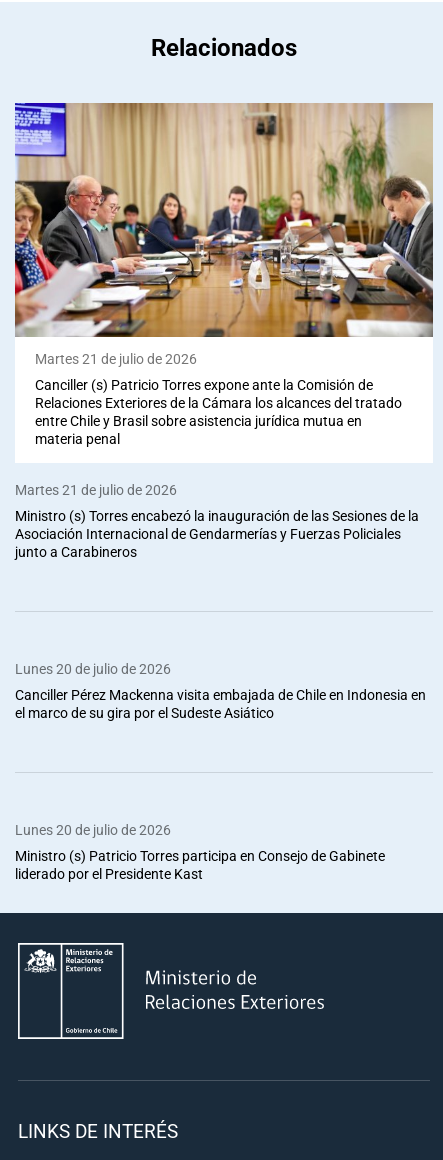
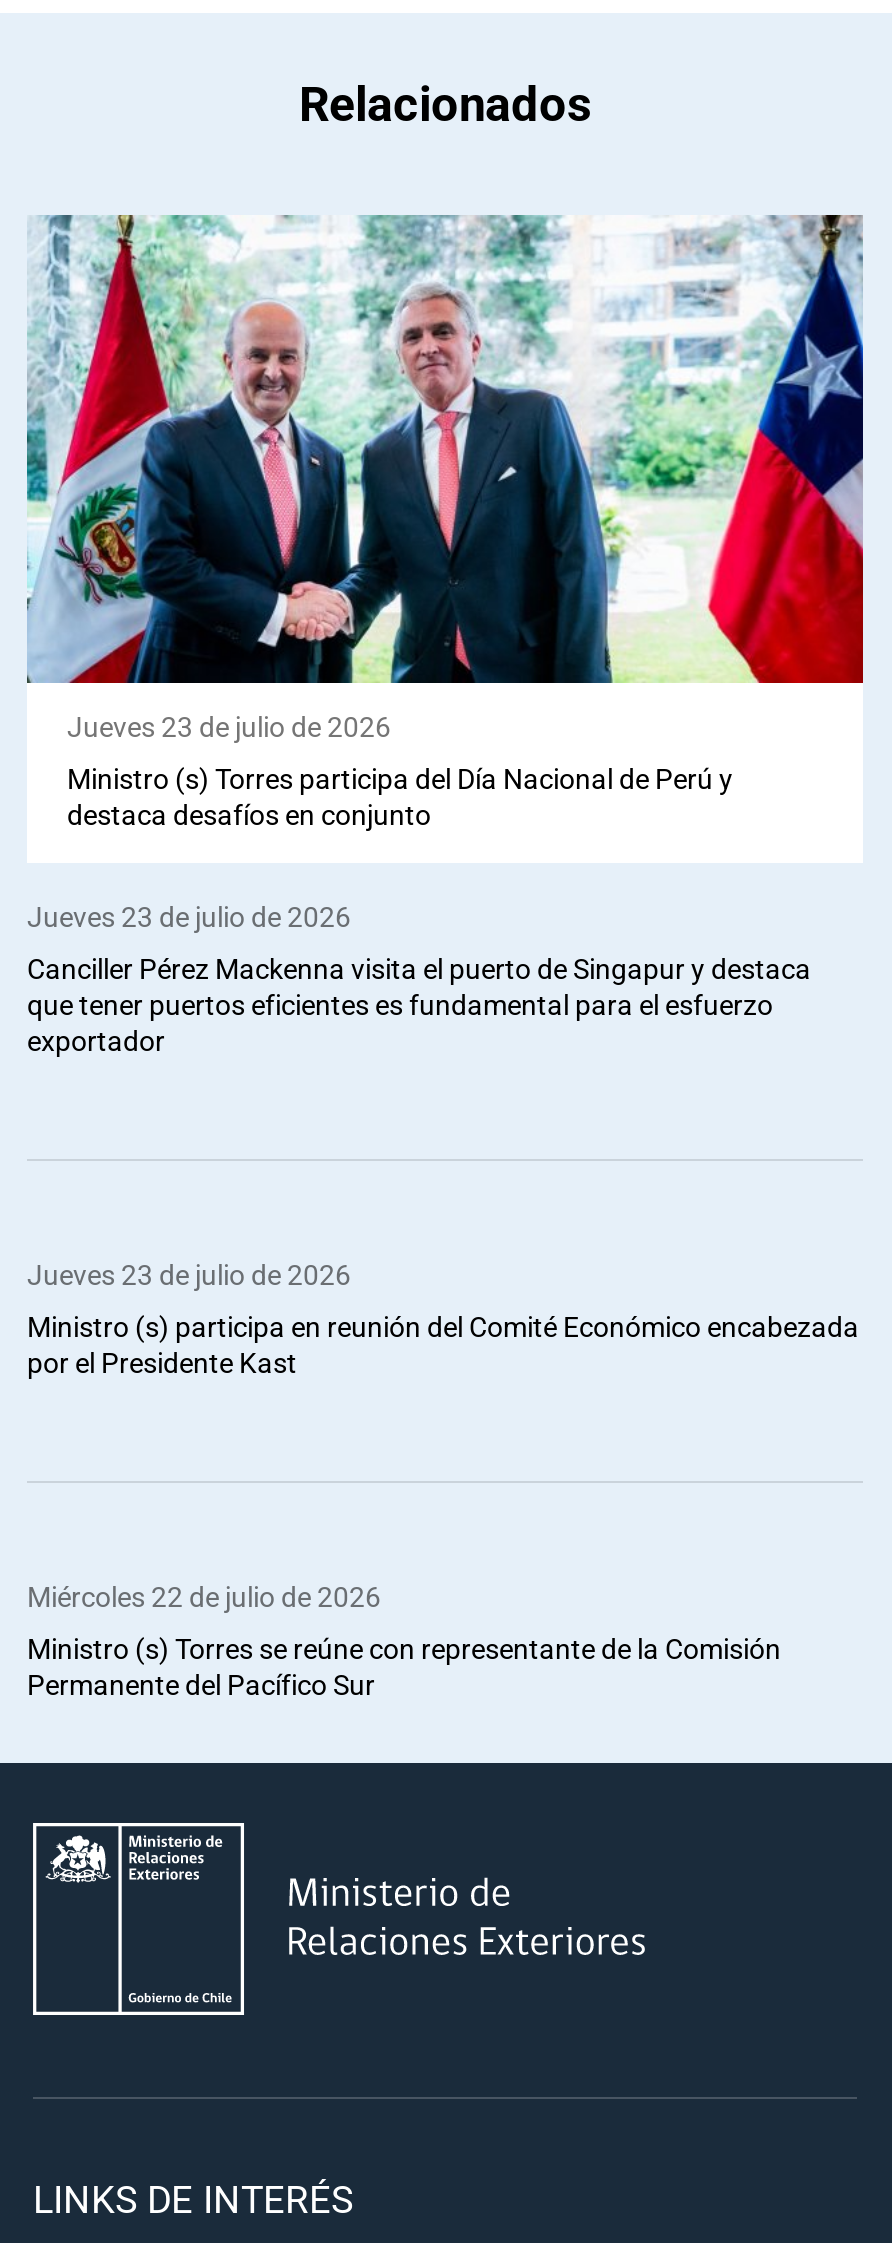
[14,102,434,448] [image] | Martes 21 de julio de 2026 | Canciller (s) Patricio Torres expone ante la Comisión de | Relaciones Exteriores de la Cámara los alcances del tratado | entre Chile y Brasil sobre asistencia jurídica mutua en | materia penal -> [25,213,865,833] [image] | Jueves 23 de julio de 2026 | Ministro (s) Torres participa del Día Nacional de Perú y | destaca desafíos en conjunto
[15,480,419,561] Martes 21 de julio de 2026 | Ministro (s) Torres encabezó la inauguración de las Sesiones de la | Asociación Internacional de Gendarmerías y Fuerzas Policiales | junto a Carabineros -> [27,897,811,1059] Jueves 23 de julio de 2026 | Canciller Pérez Mackenna visita el puerto de Singapur y destaca | que tener puertos eficientes es fundamental para el esfuerzo | exportador
[15,659,426,722] Lunes 20 de julio de 2026 | Canciller Pérez Mackenna visita embajada de Chile en Indonesia en | el marco de su gira por el Sudeste Asiático -> [27,1255,859,1381] Jueves 23 de julio de 2026 | Ministro (s) participa en reunión del Comité Económico encabezada | por el Presidente Kast
[15,820,385,883] Lunes 20 de julio de 2026 | Ministro (s) Patricio Torres participa en Consejo de Gabinete | liderado por el Presidente Kast -> [27,1577,781,1703] Miércoles 22 de julio de 2026 | Ministro (s) Torres se reúne con representante de la Comisión | Permanente del Pacífico Sur

